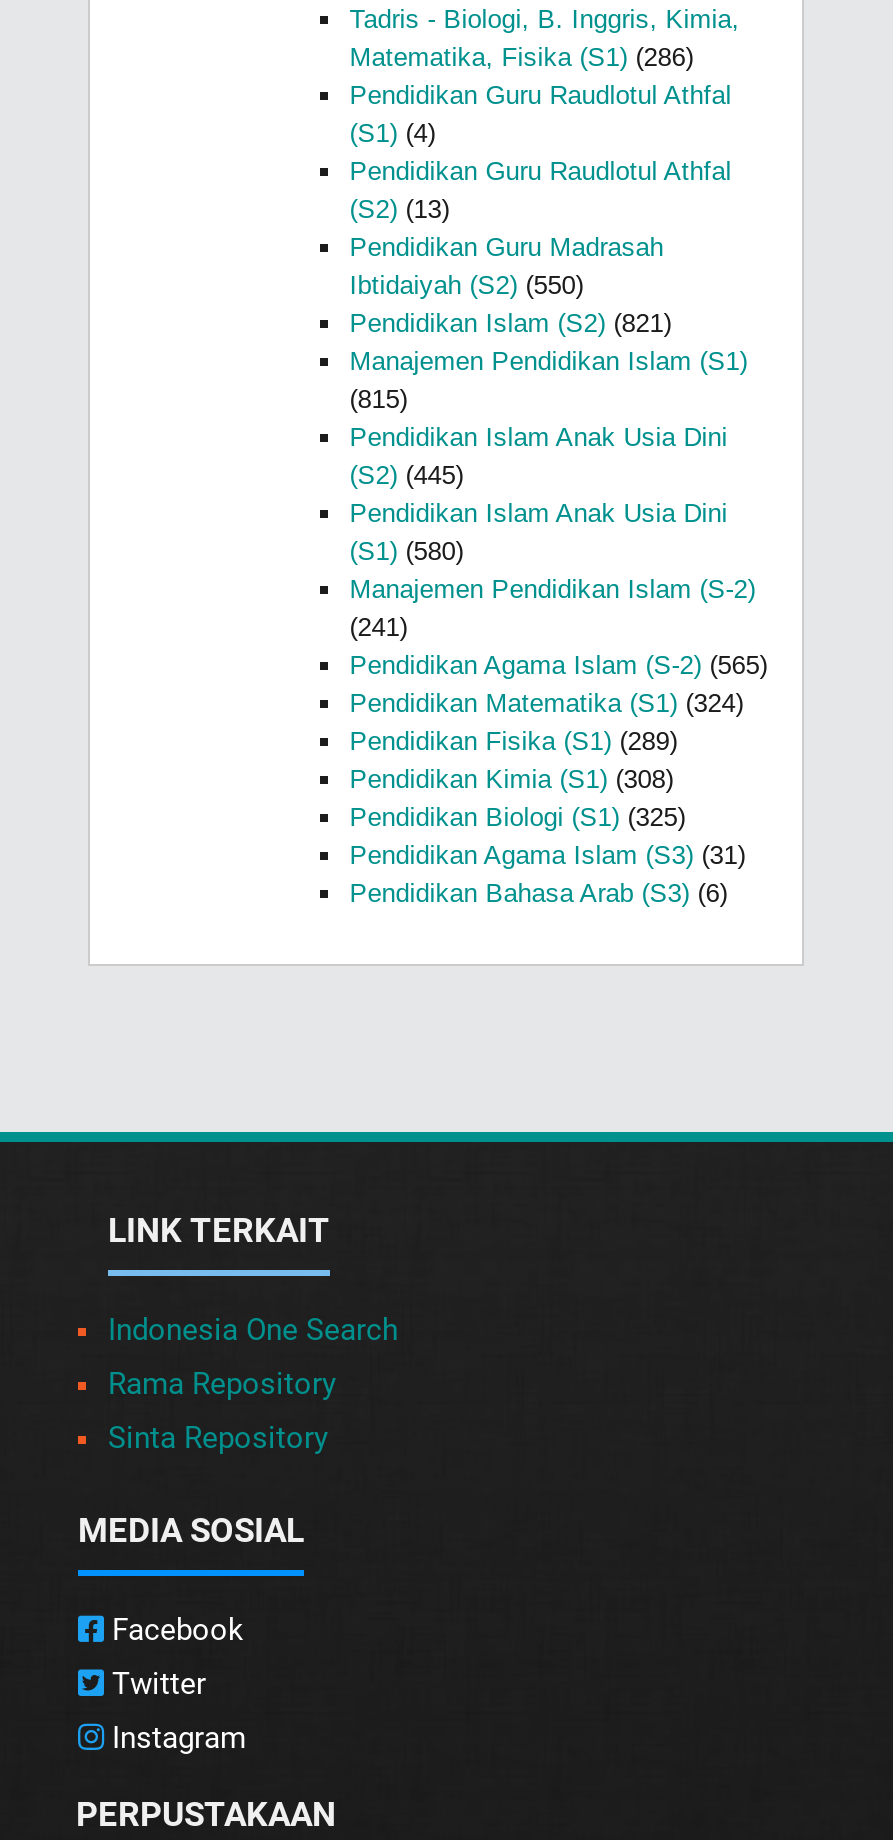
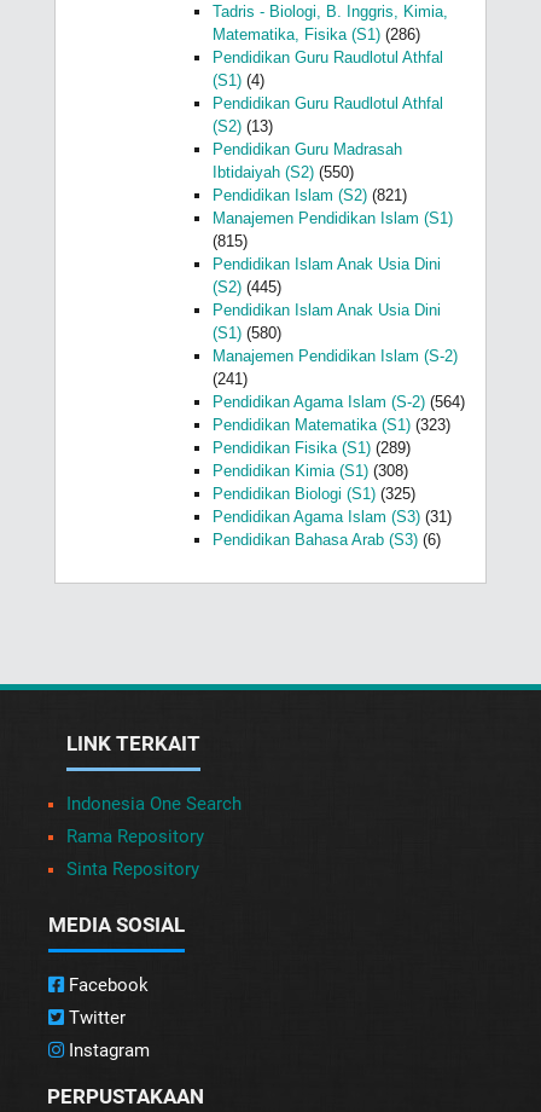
[350,650,768,680] Pendidikan Agama Islam (S-2) (565) -> [212,393,465,411] Pendidikan Agama Islam (S-2) (564)
[350,688,744,718] Pendidikan Matematika (S1) (324) -> [212,416,450,434] Pendidikan Matematika (S1) (323)

